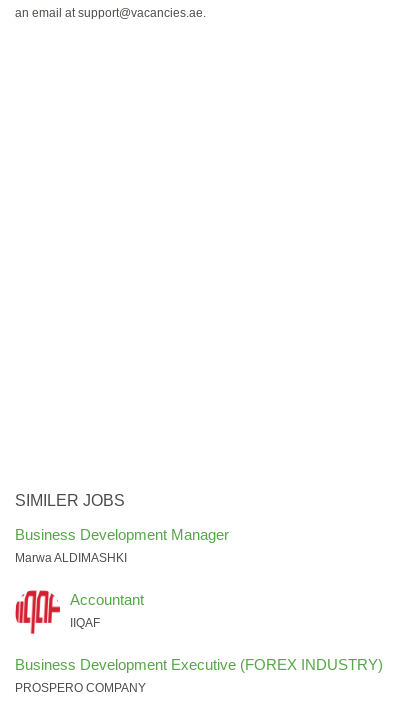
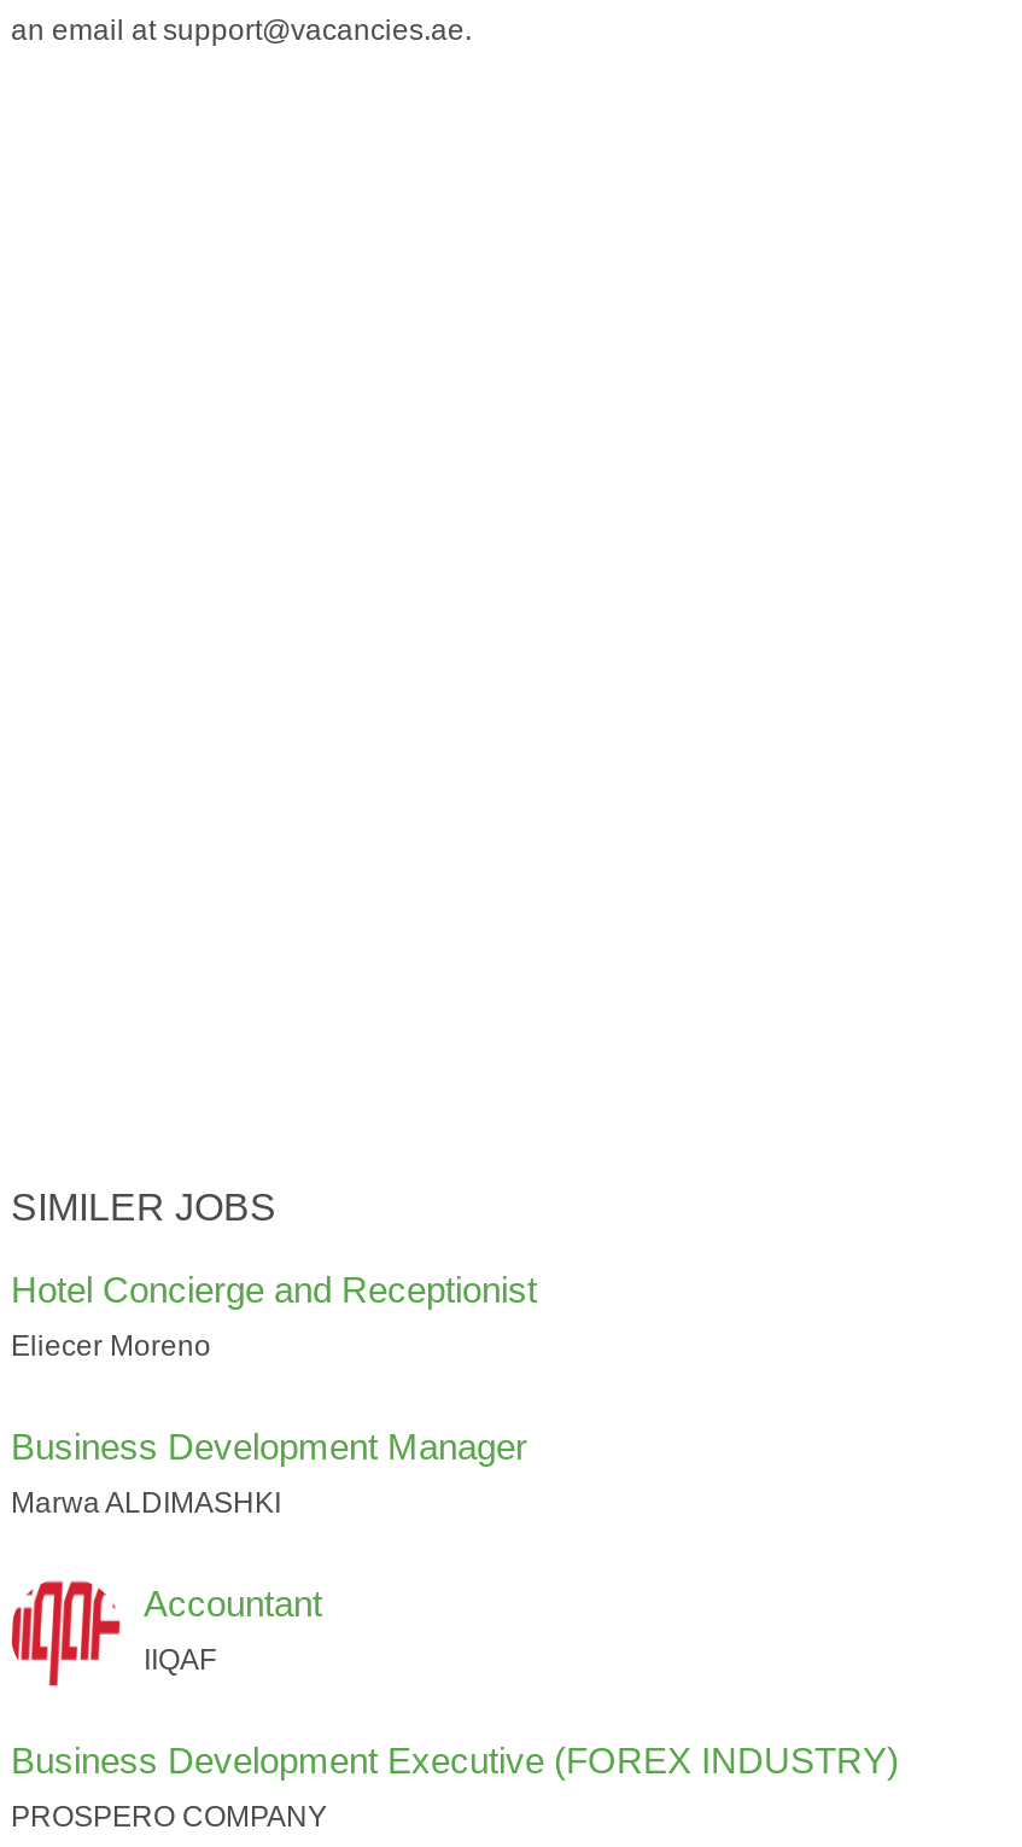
none -> [11,1269,537,1363] Hotel Concierge and Receptionist | Eliecer Moreno

